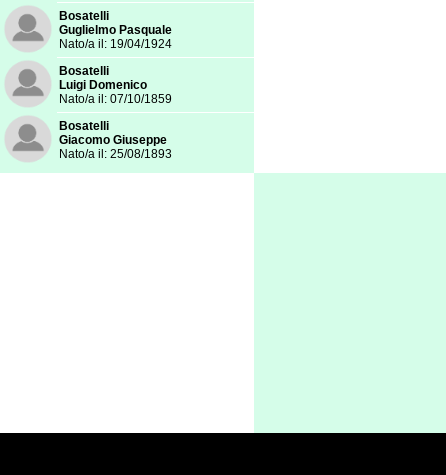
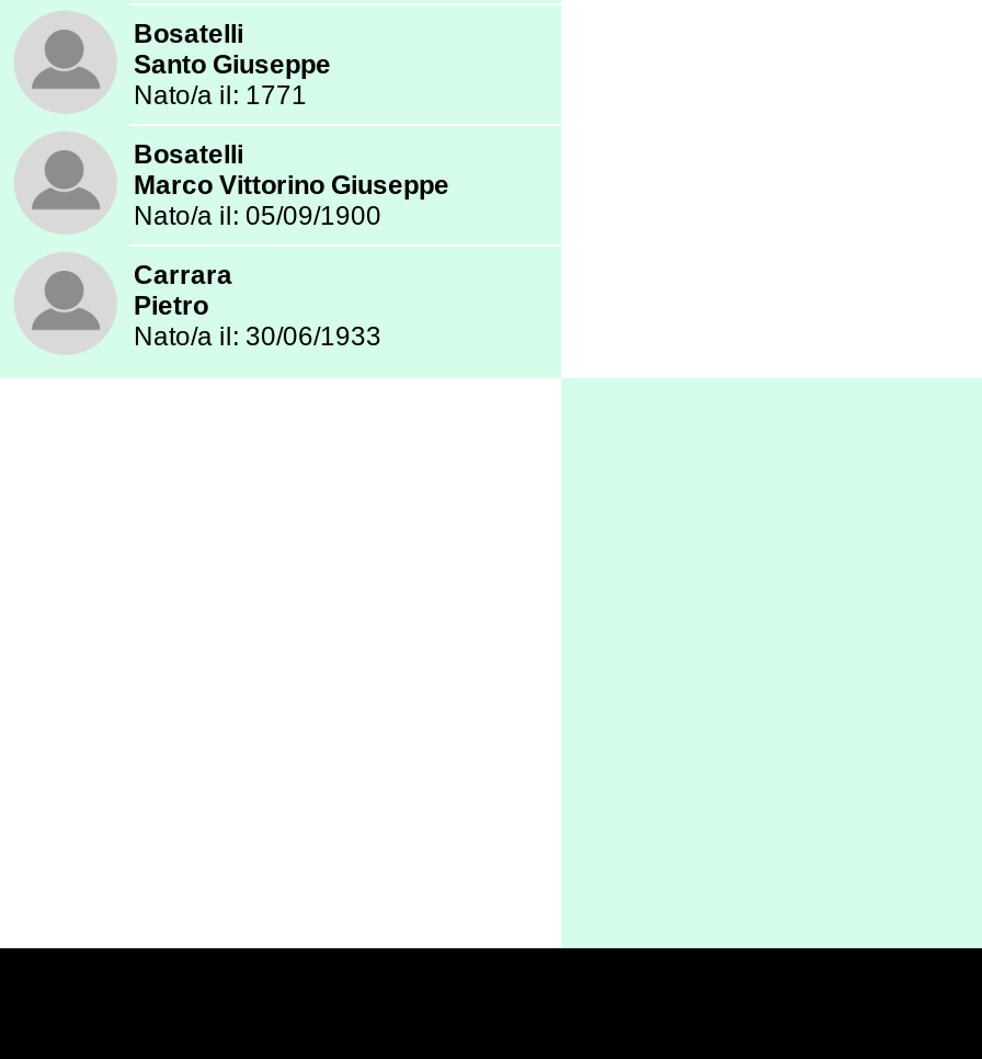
[59,23,172,51] Guglielmo Pasquale | Nato/a il: 19/04/1924 -> [134,49,331,111] Santo Giuseppe | Nato/a il: 1771
[59,78,172,106] Luigi Domenico | Nato/a il: 07/10/1859 -> [134,170,449,231] Marco Vittorino Giuseppe | Nato/a il: 05/09/1900
[59,119,172,161] Bosatelli | Giacomo Giuseppe | Nato/a il: 25/08/1893 -> [134,260,381,352] Carrara | Pietro | Nato/a il: 30/06/1933

